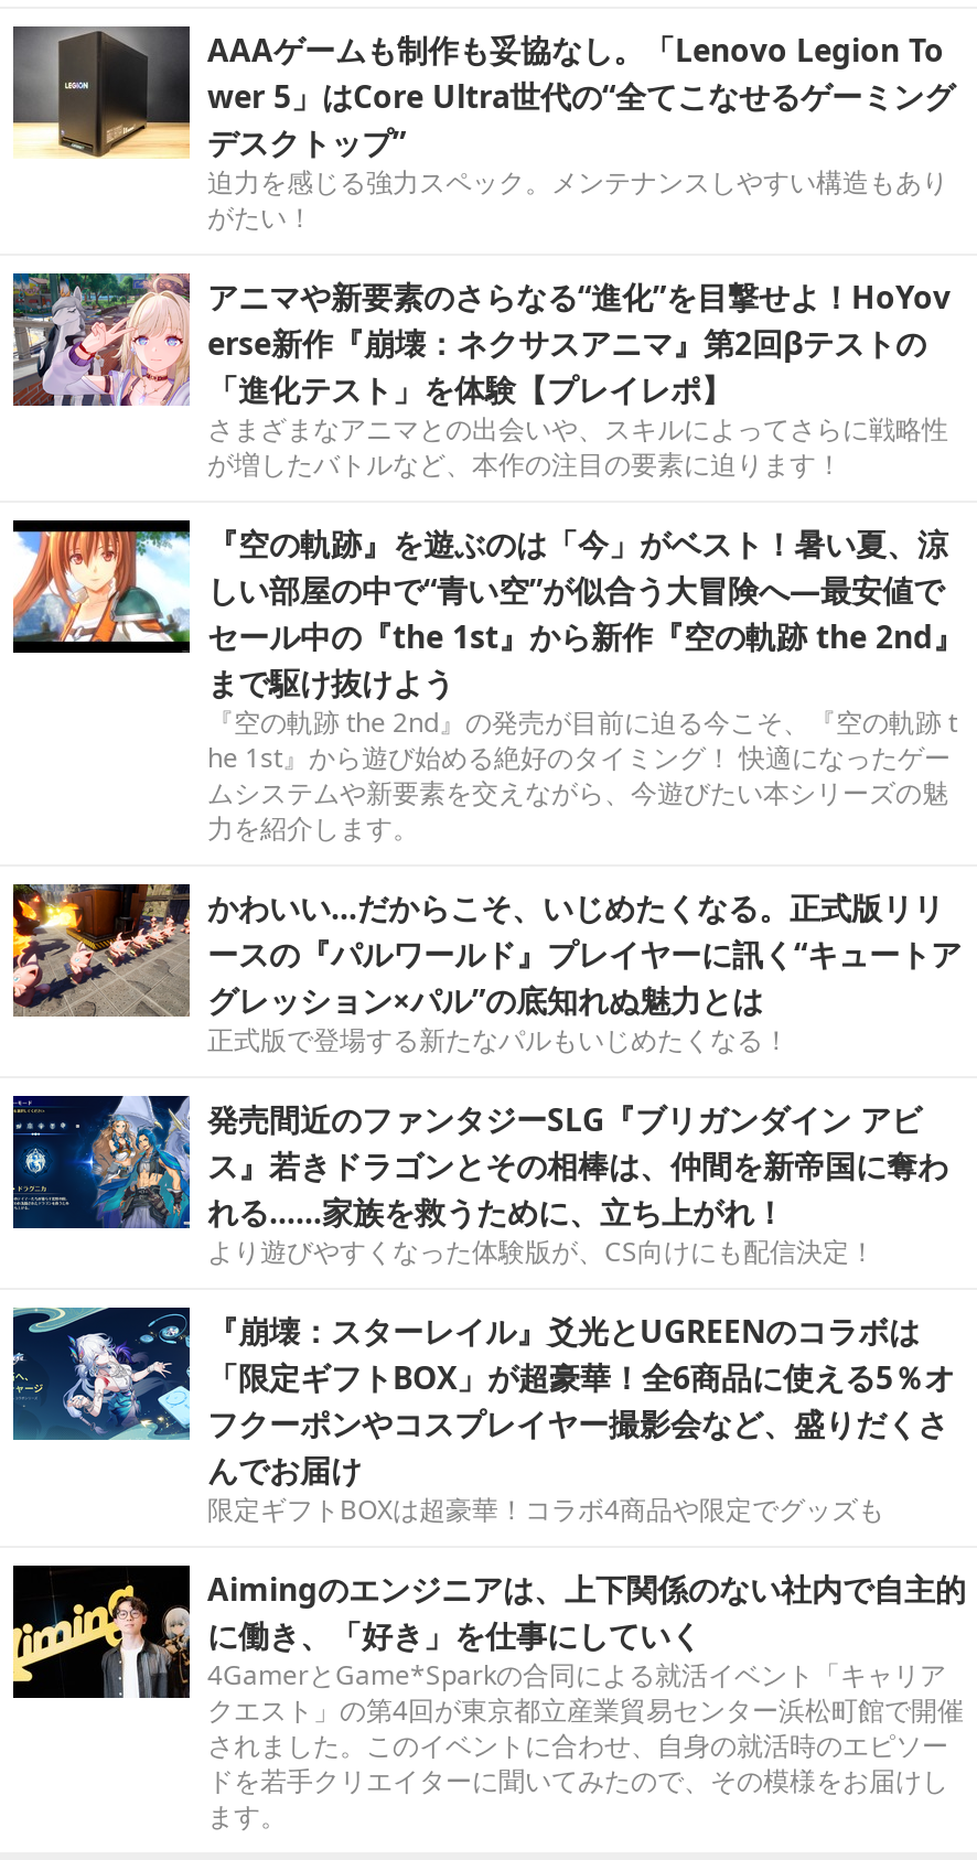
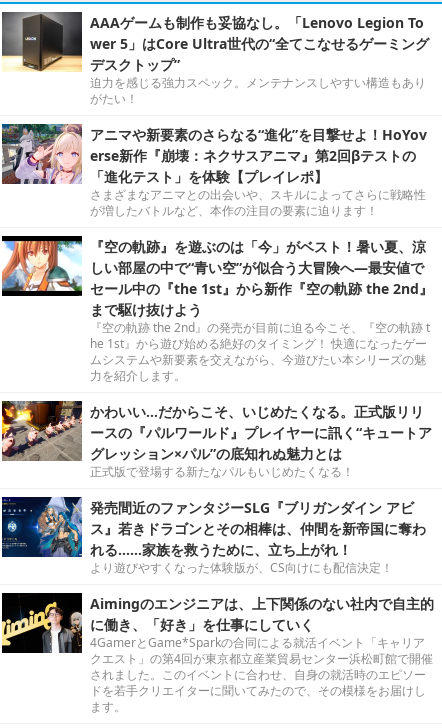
[11,1305,955,1529] [image] | 『崩壊：スターレイル』爻光とUGREENのコラボは | 「限定ギフトBOX」が超豪華！全6商品に使える5％オ | フクーポンやコスプレイヤー撮影会など、盛りだくさ | んでお届け | 限定ギフトBOXは超豪華！コラボ4商品や限定でグッズも -> none

